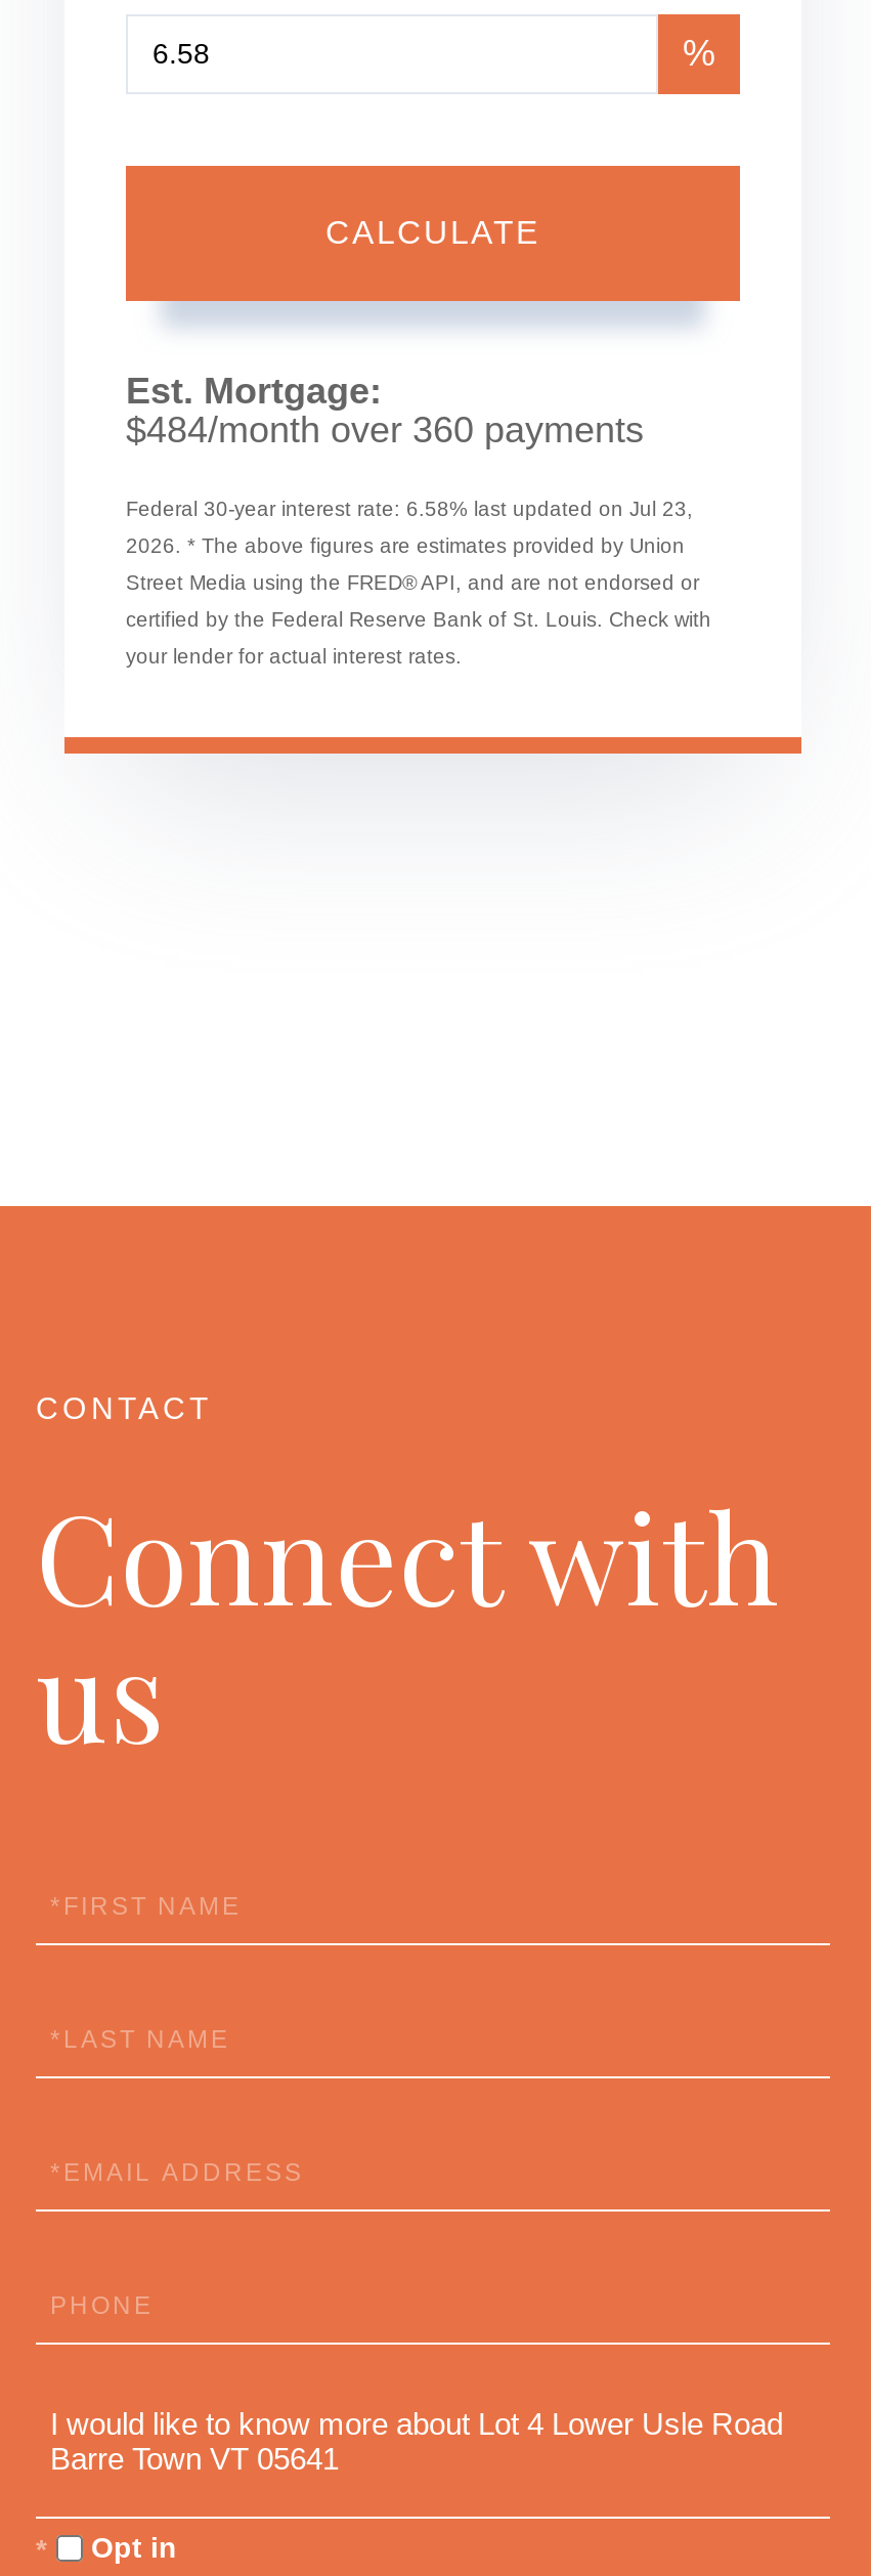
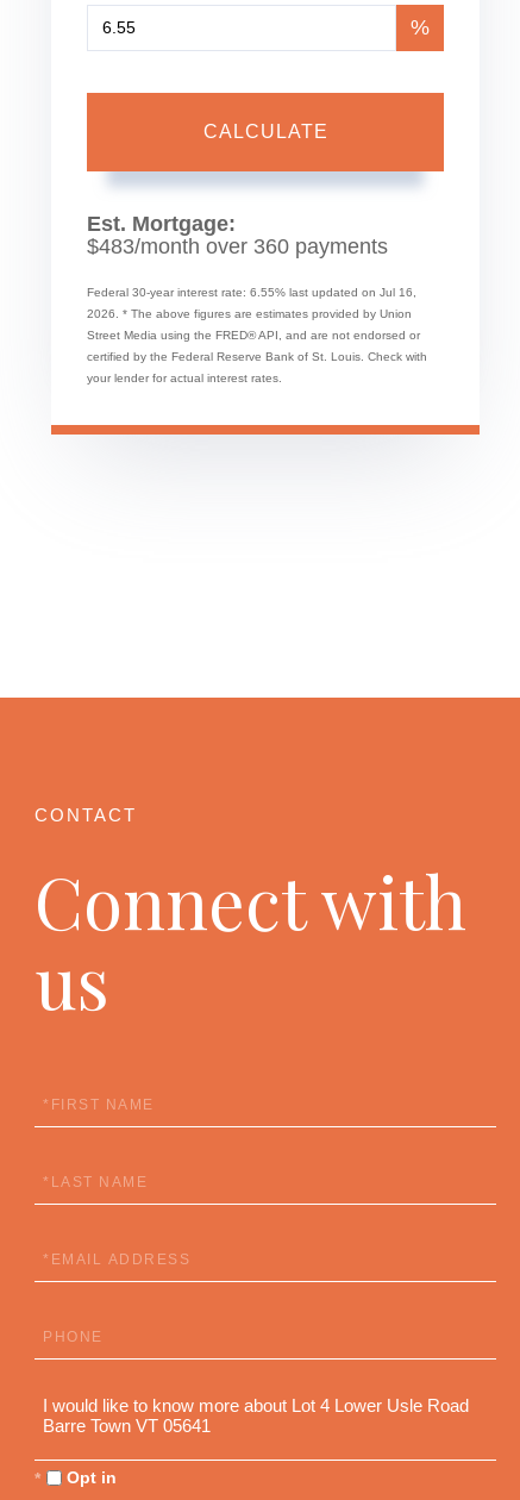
[126,409,644,450] $484/month over 360 payments -> [87,234,388,258] $483/month over 360 payments
[126,497,693,520] Federal 30-year interest rate: 6.58% last updated on Jul 23, -> [87,286,416,299] Federal 30-year interest rate: 6.55% last updated on Jul 16,

